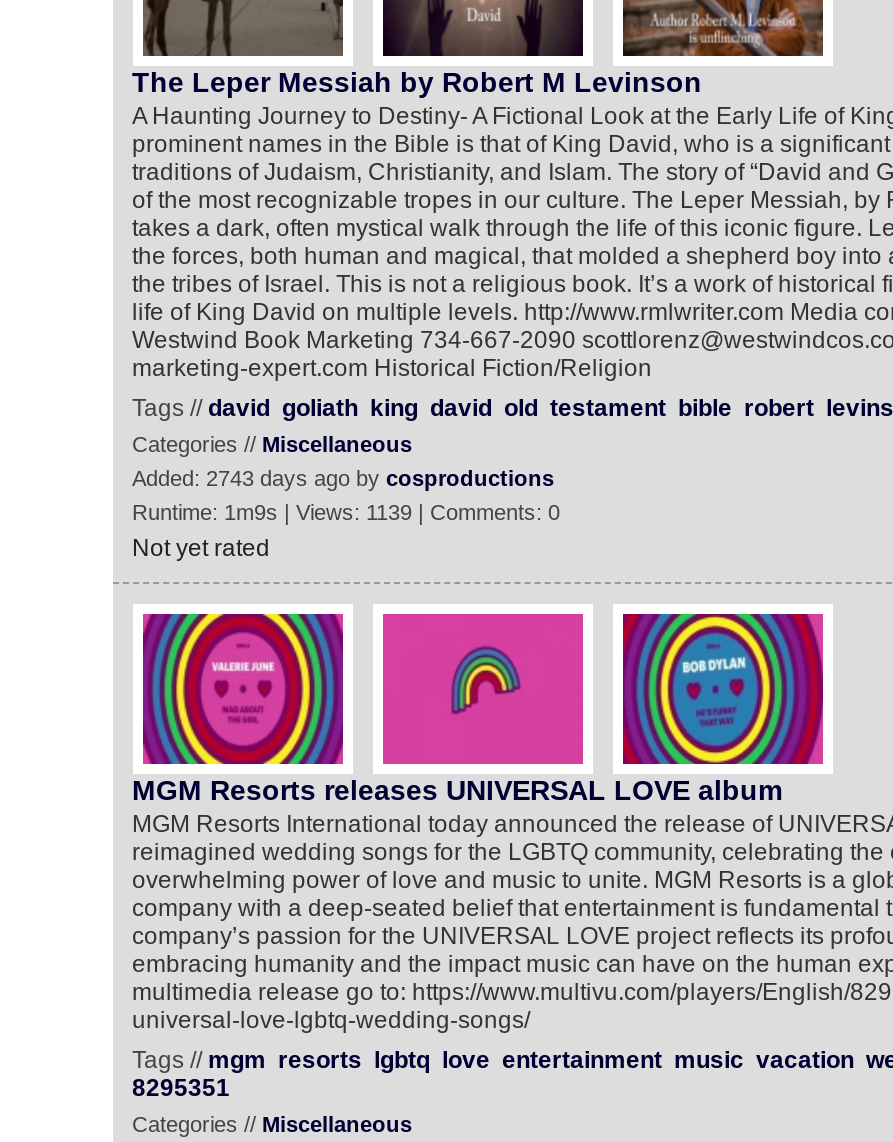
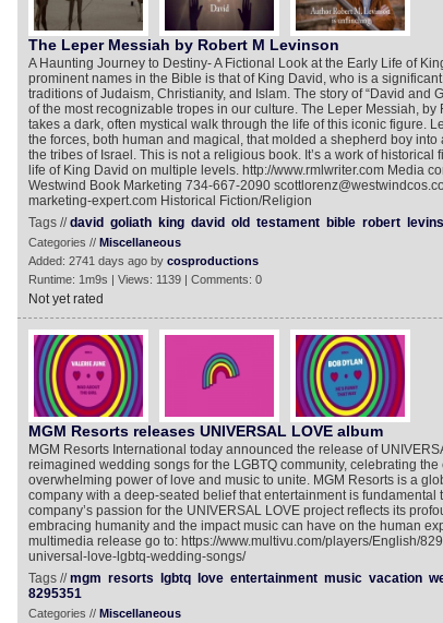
[132,466,554,490] Added: 2743 days ago by cosproductions -> [28,254,258,267] Added: 2741 days ago by cosproductions

